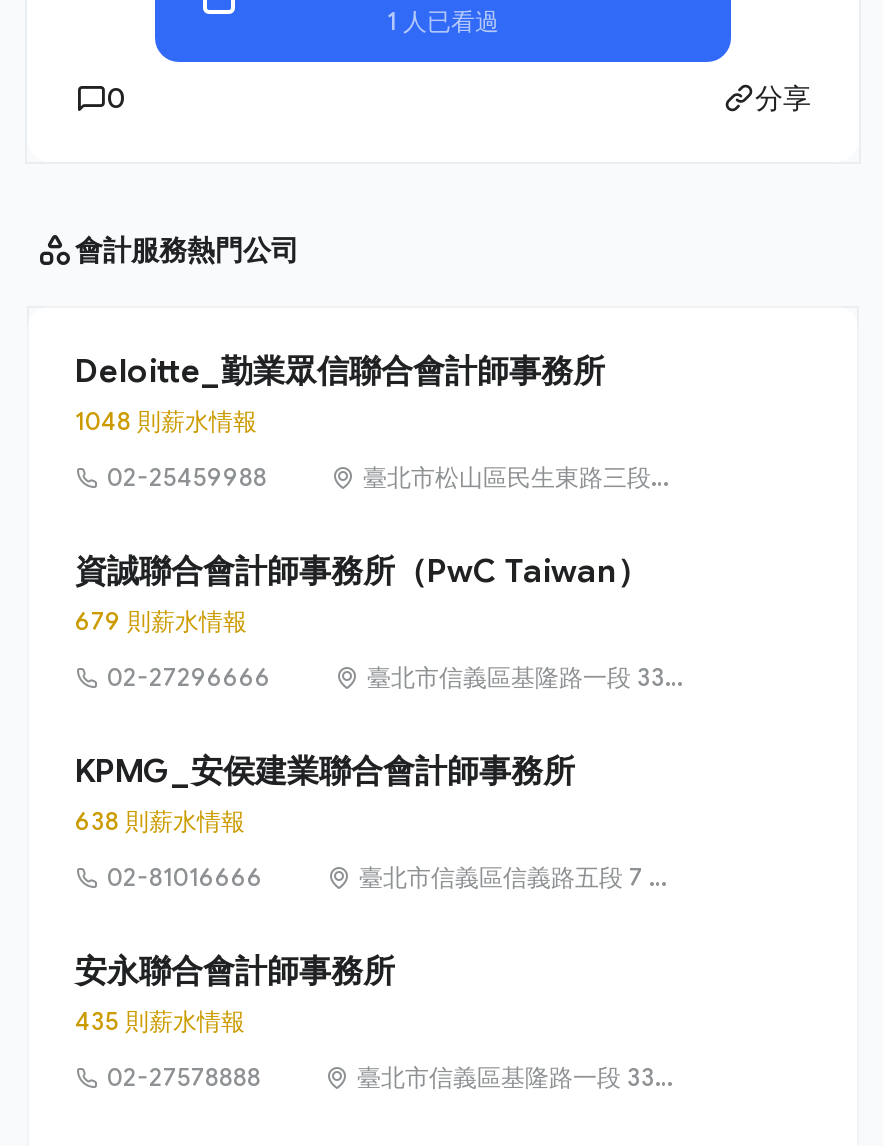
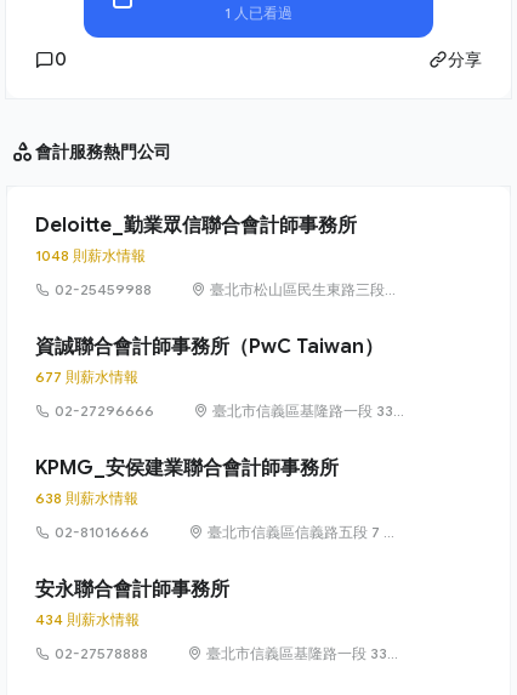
[75,606,247,636] 679 則薪水情報 -> [35,368,138,386] 677 則薪水情報
[75,1006,245,1036] 435 則薪水情報 -> [35,610,140,628] 434 則薪水情報

